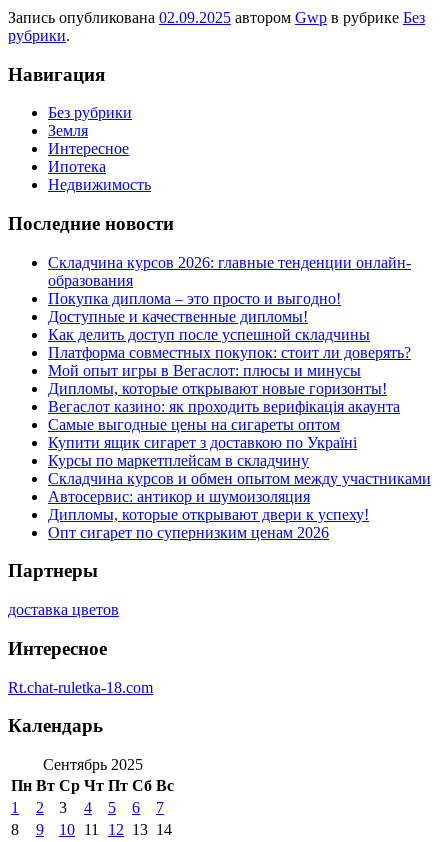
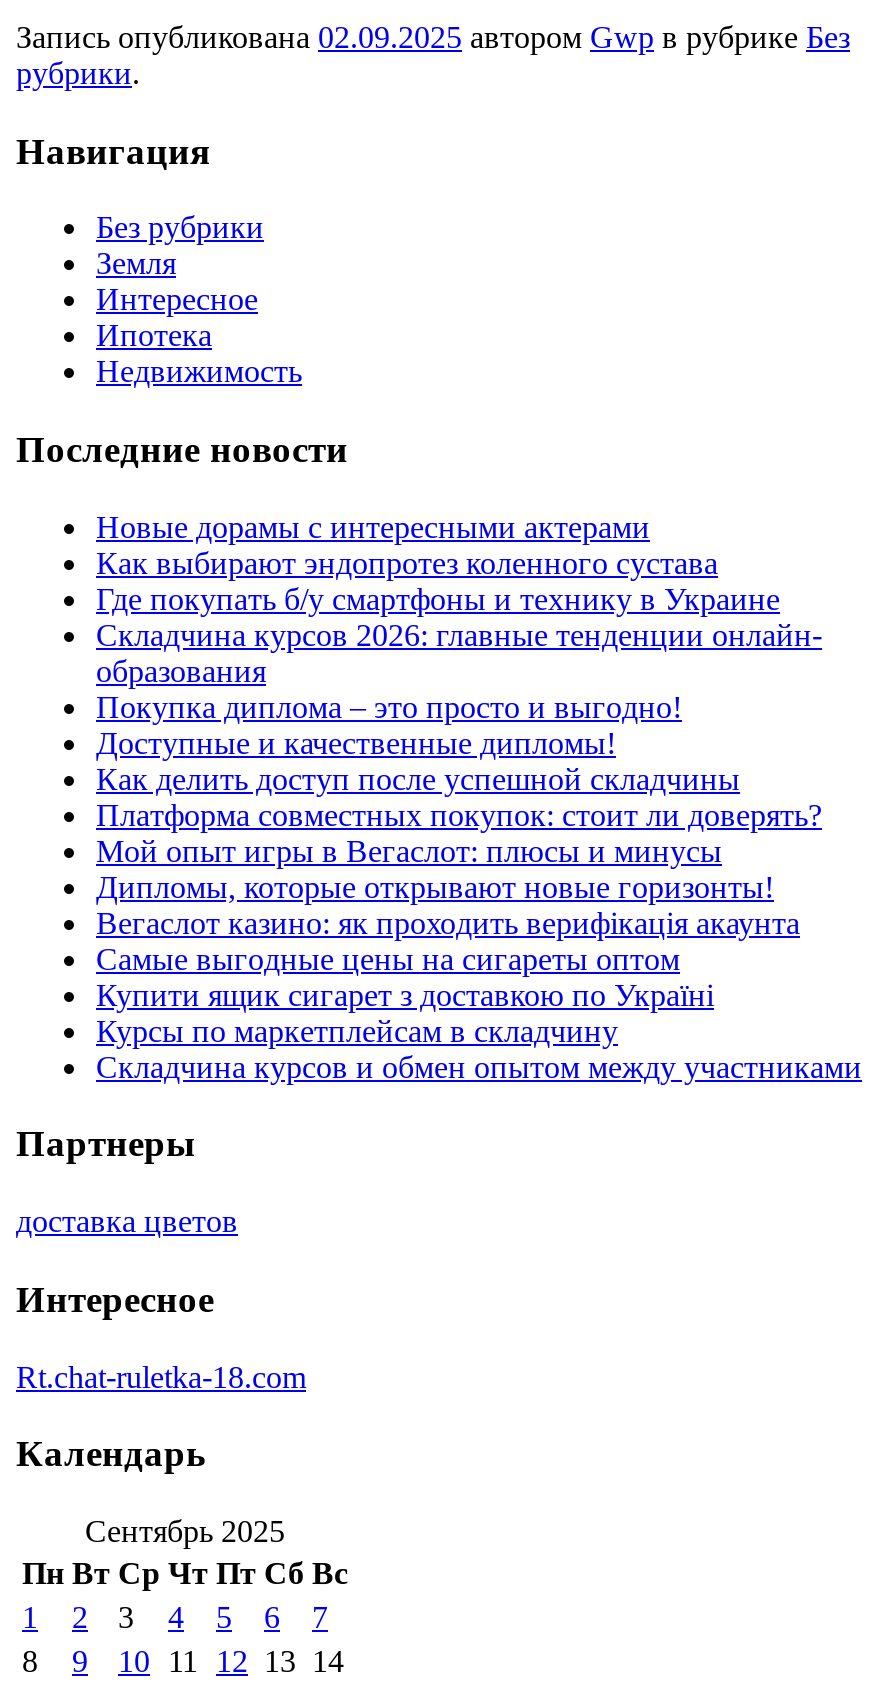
none -> [96,509,780,615] Новые дорамы с интересными актерами | Как выбирают эндопротез коленного сустава | Где покупать б/у смартфоны и технику в Украине
moved [48,254,431,487] -> [96,617,862,1083]: Складчина курсов 2026: главные тенденции онлайн- | образования | Покупка диплома – это просто и выгодно! | ... | Курсы по маркетплейсам в складчину | Складчина курсов и обмен опытом между участниками
[48,488,369,541] Автосервис: антикор и шумоизоляция | Дипломы, которые открывают двери к успеху! | Опт сигарет по супернизким ценам 2026 -> none

